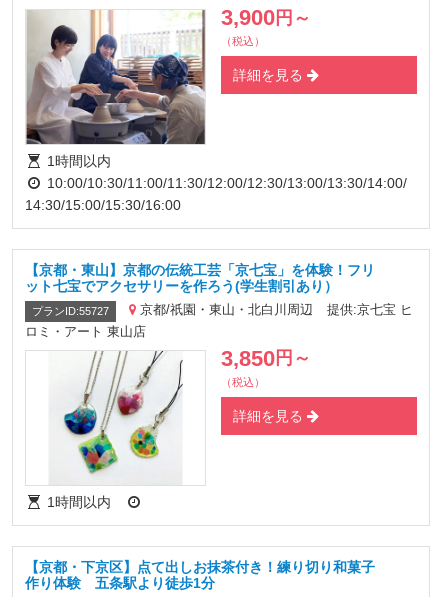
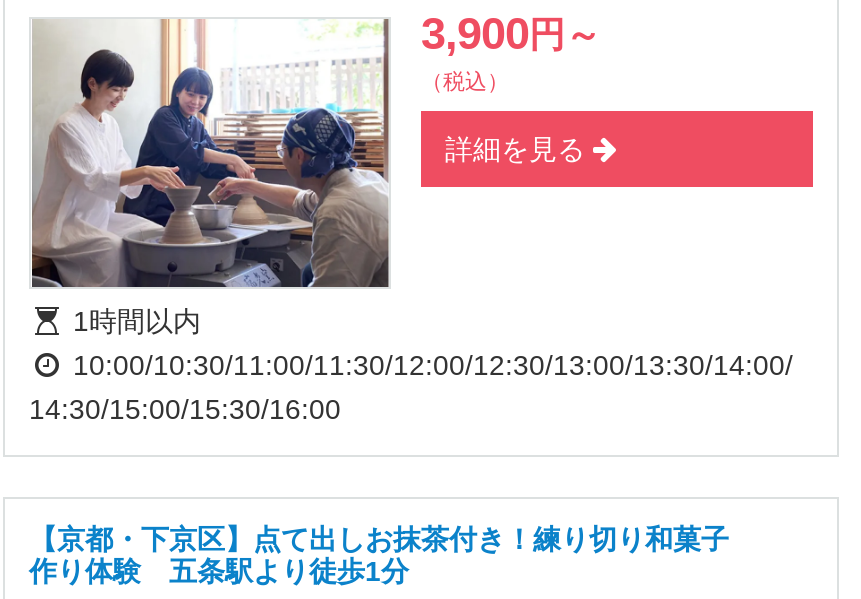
[25,262,413,475] [image] | 【京都・東山】京都の伝統工芸「京七宝」を体験！フリ | ット七宝でアクセサリーを作ろう(学生割引あり） | プランID:55727 | 京都/祇園・東山・北白川周辺 | 提供:京七宝 ヒ | ロミ・アート 東山店 | 3,850円～ | （税込） | 詳細を見る -> none
[43,494,111,510] 1時間以内 -> none

